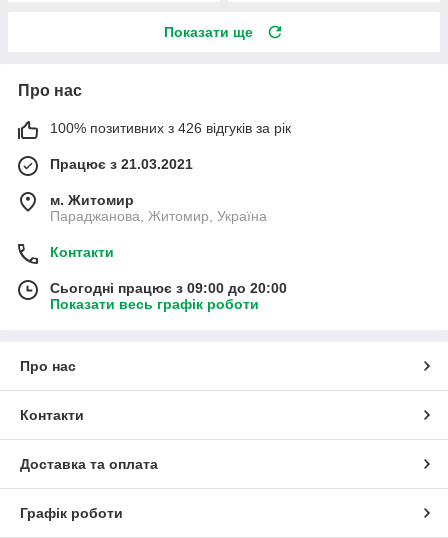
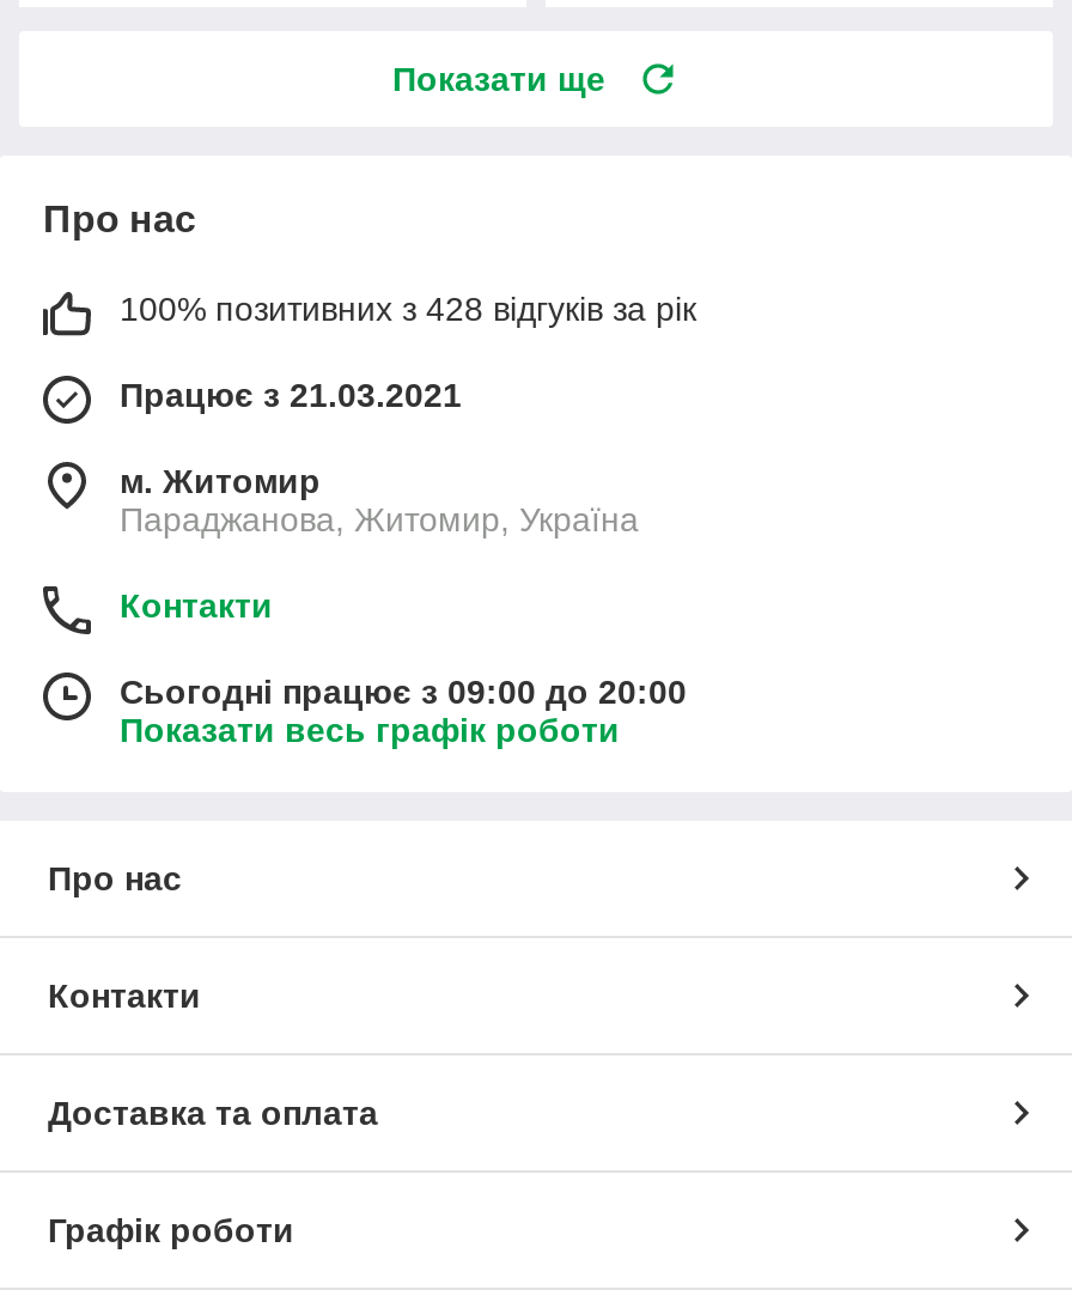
[50,120,291,136] 100% позитивних з 426 відгуків за рік -> [120,290,696,328] 100% позитивних з 428 відгуків за рік

